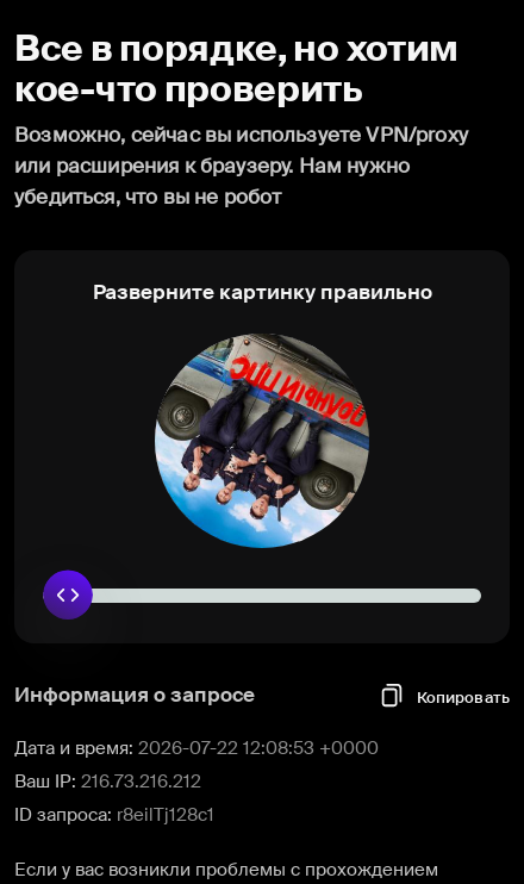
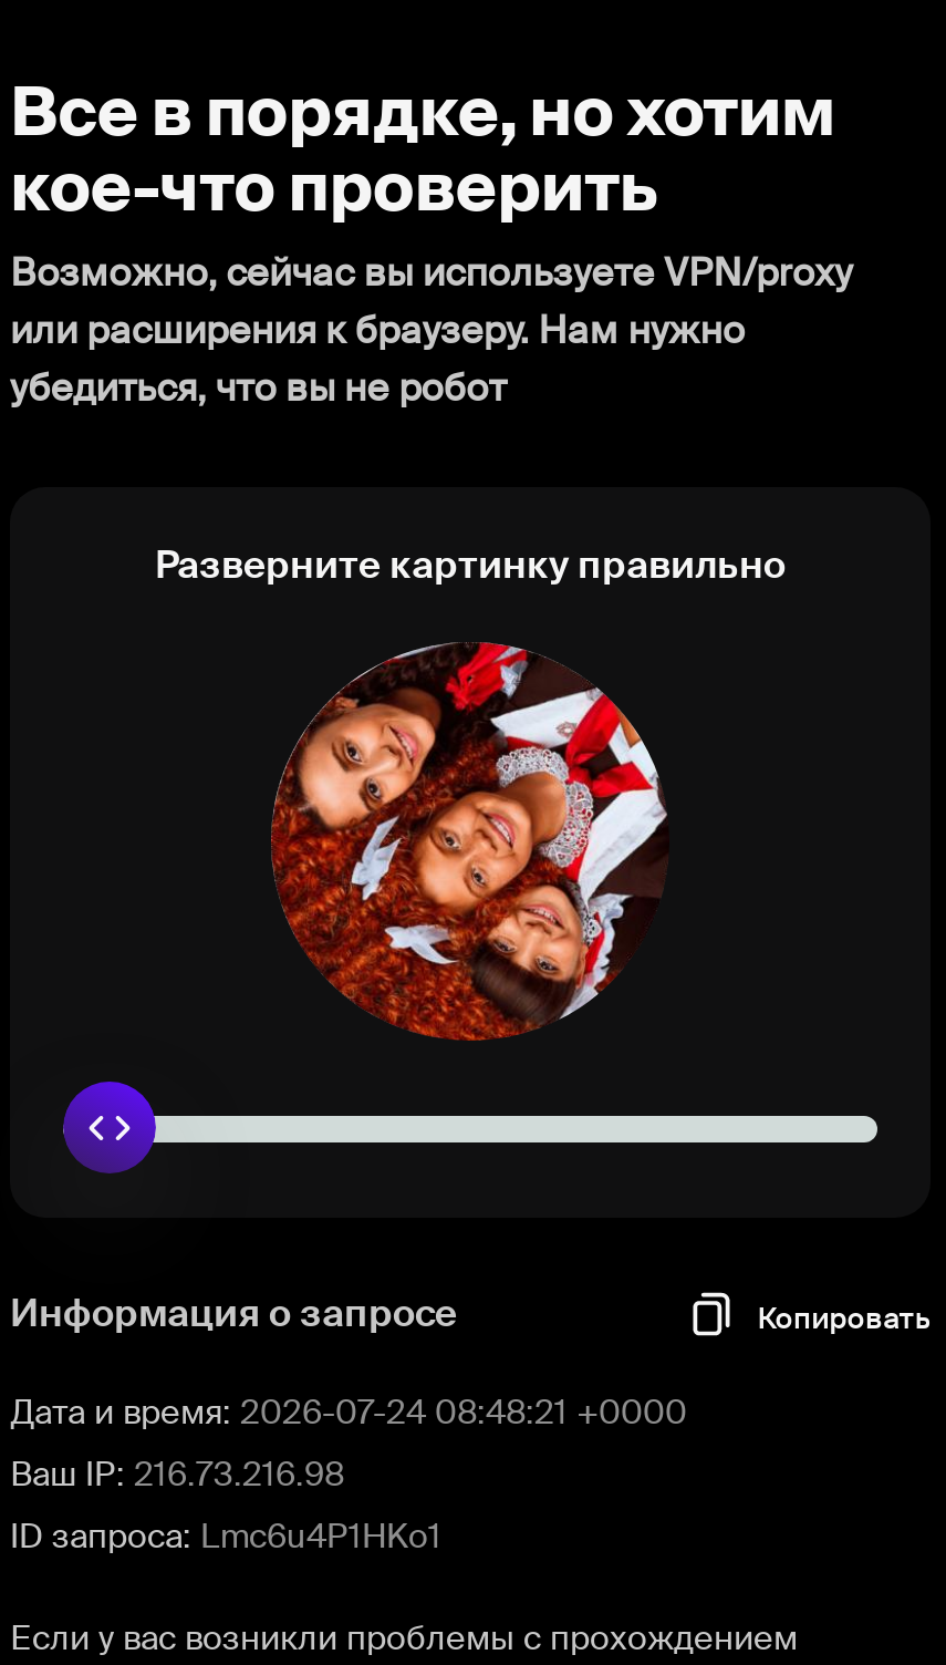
[154,335,369,549] [image] -> [271,642,669,1043] [image]
[14,736,379,760] Дата и время: 2026-07-22 12:08:53 +0000 -> [10,1390,687,1435] Дата и время: 2026-07-24 08:48:21 +0000
[14,770,201,793] Ваш IP: 216.73.216.212 -> [10,1452,344,1497] Ваш IP: 216.73.216.98
[14,803,214,827] ID запроса: r8eilTj128c1 -> [10,1514,441,1559] ID запроса: Lmc6u4P1HKo1

